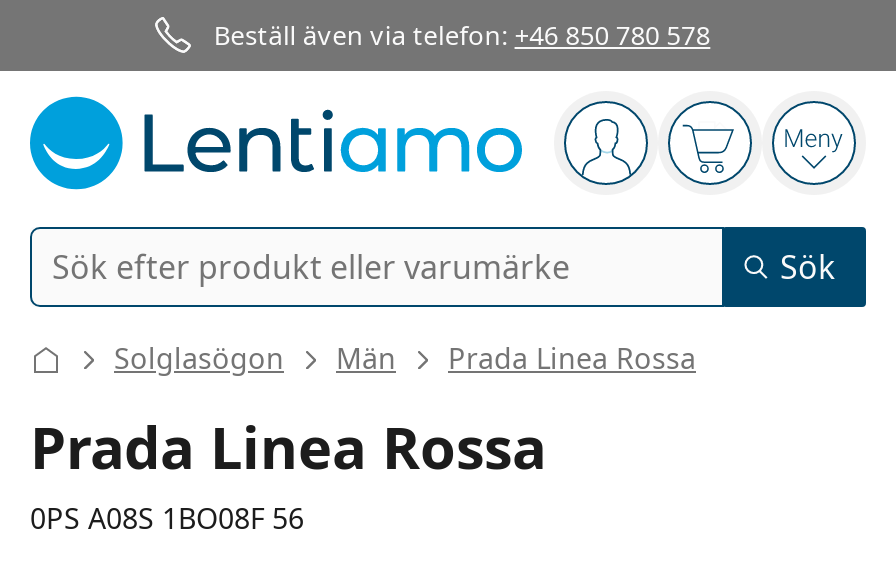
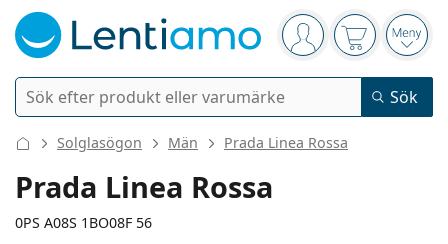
[214,17,710,53] Beställ även via telefon: +46 850 780 578 -> none

